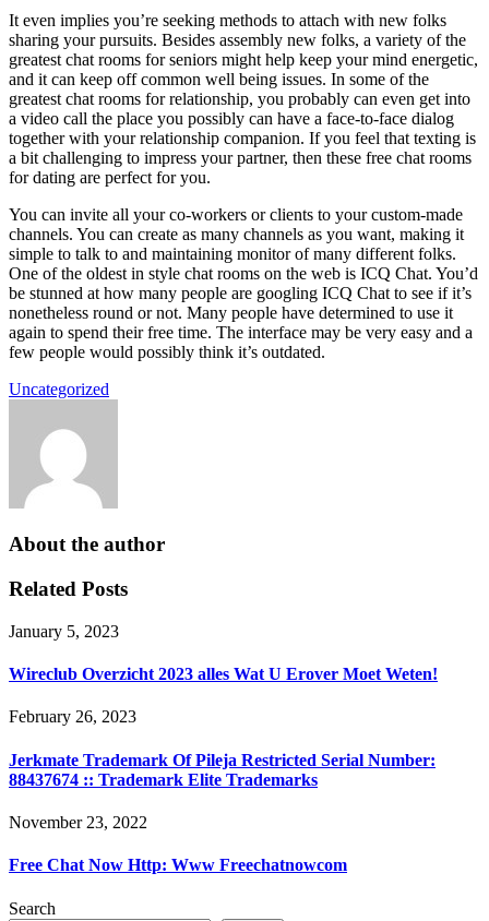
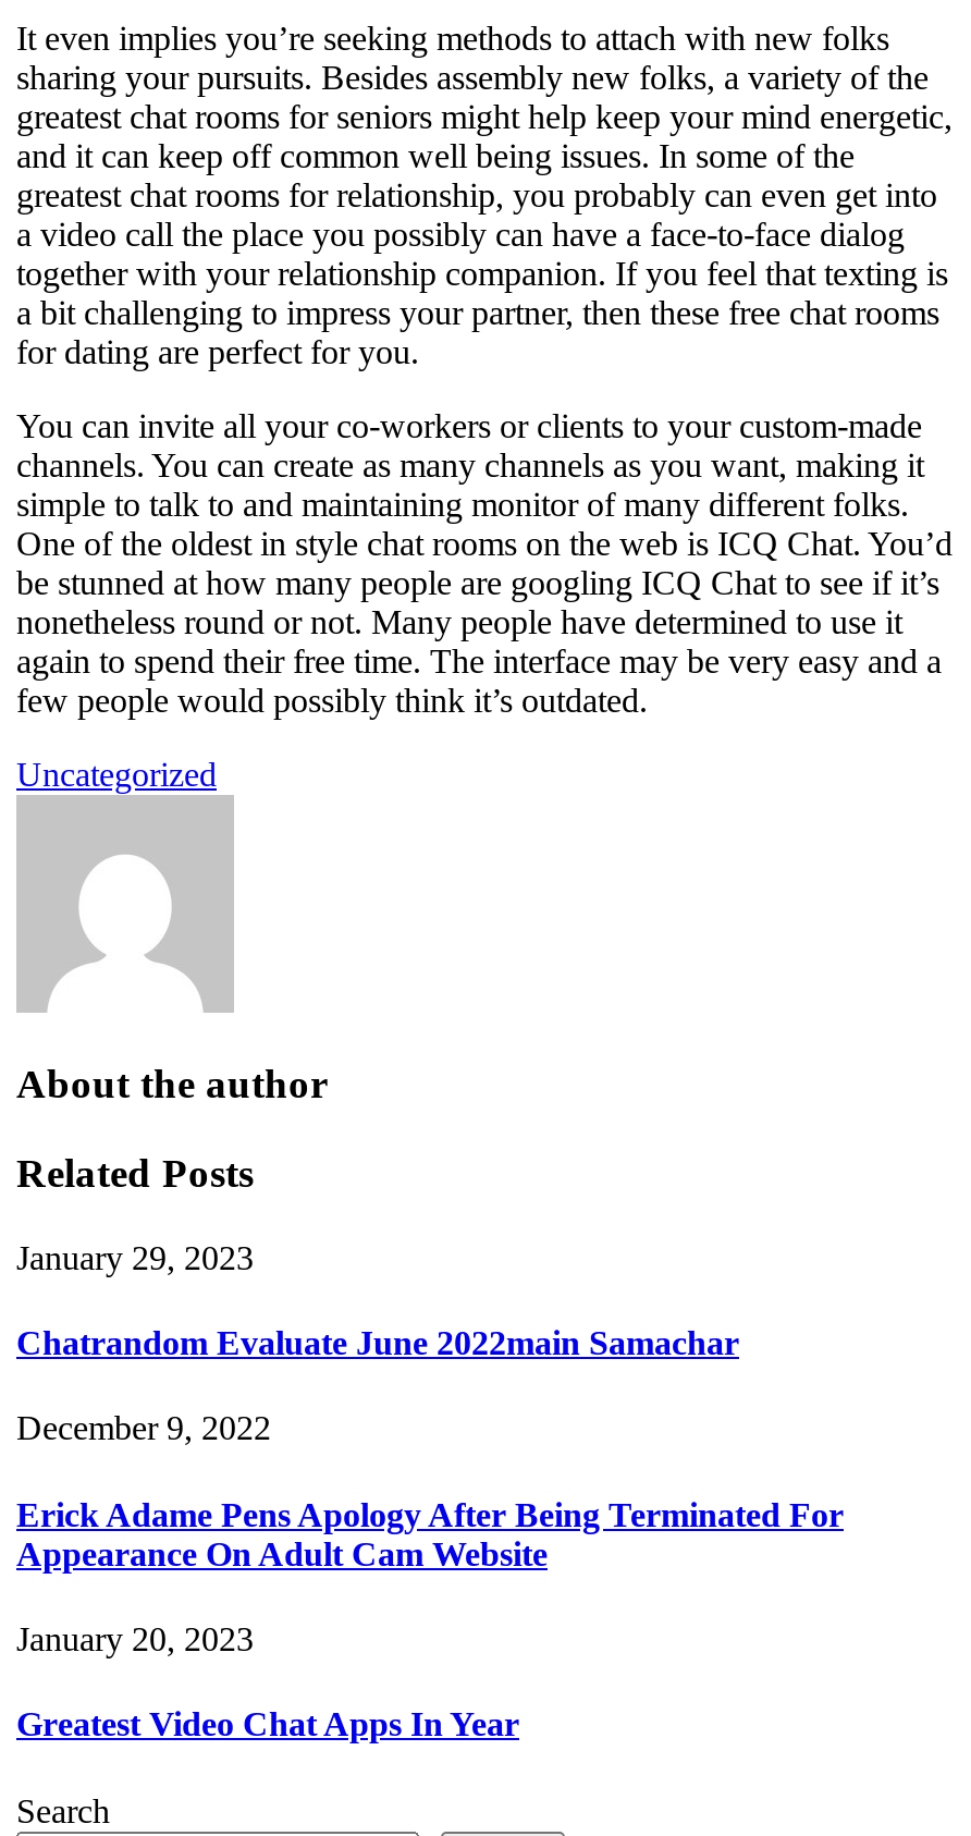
[9,622,119,640] January 5, 2023 -> [16,1239,254,1276] January 29, 2023
[9,665,438,683] Wireclub Overzicht 2023 alles Wat U Erover Moet Weten! -> [16,1325,739,1362] Chatrandom Evaluate June 2022main Samachar
[9,708,136,726] February 26, 2023 -> [16,1410,271,1447] December 9, 2022
[9,750,436,789] Jerkmate Trademark Of Pileja Restricted Serial Number: | 88437674 :: Trademark Elite Trademarks -> [16,1496,844,1572] Erick Adame Pens Apology After Being Terminated For | Appearance On Adult Cam Website
[9,813,147,832] November 23, 2022 -> [16,1620,254,1657] January 20, 2023
[9,856,347,874] Free Chat Now Http: Www Freechatnowcom -> [16,1706,519,1743] Greatest Video Chat Apps In Year

